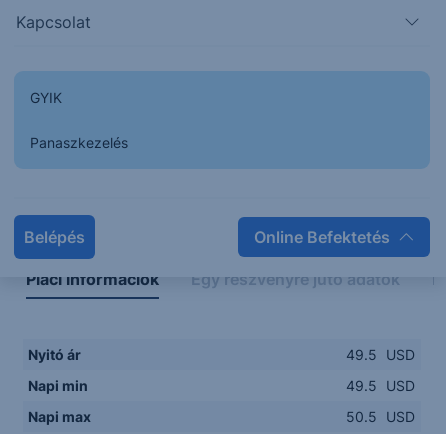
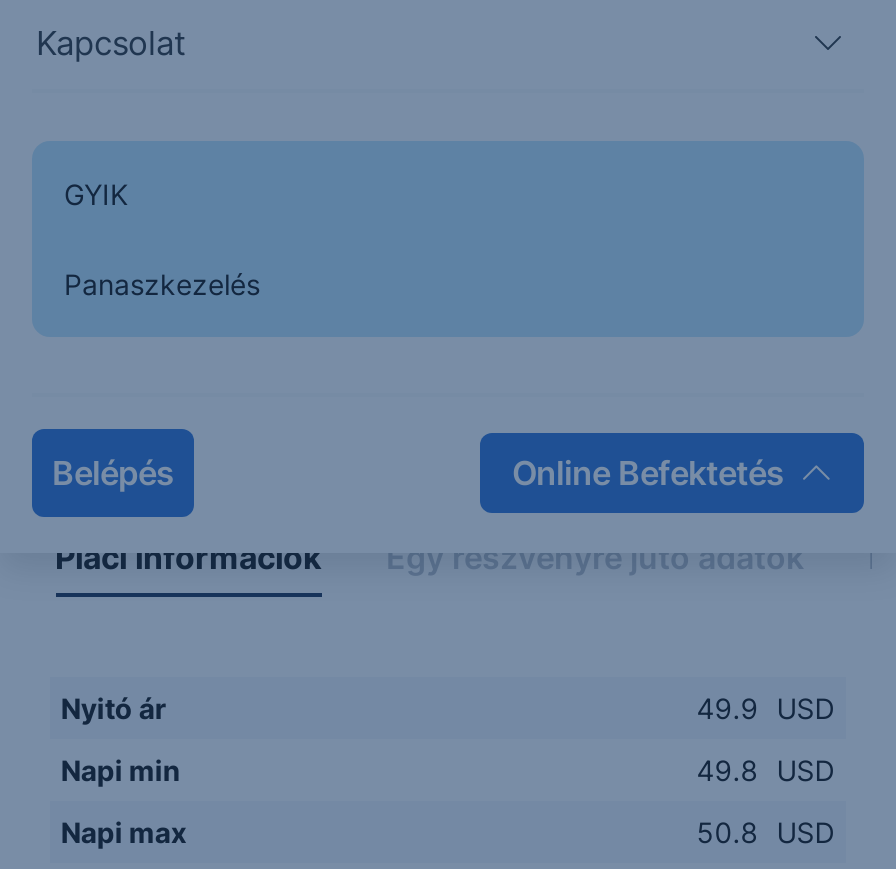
[346,345,415,362] 49.5 USD -> [696,690,834,724] 49.9 USD
[346,376,415,393] 49.5 USD -> [696,752,834,786] 49.8 USD
[346,407,415,424] 50.5 USD -> [696,814,834,848] 50.8 USD

